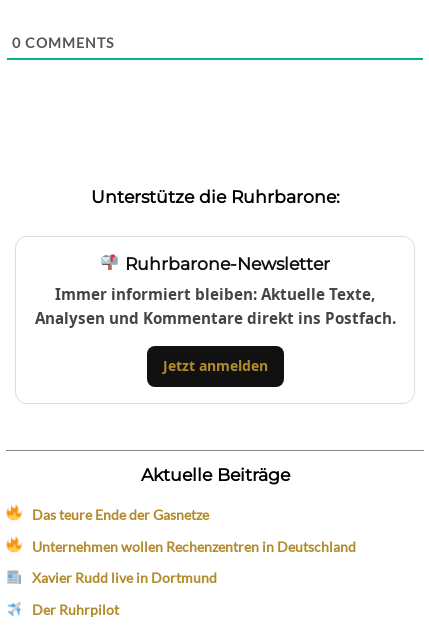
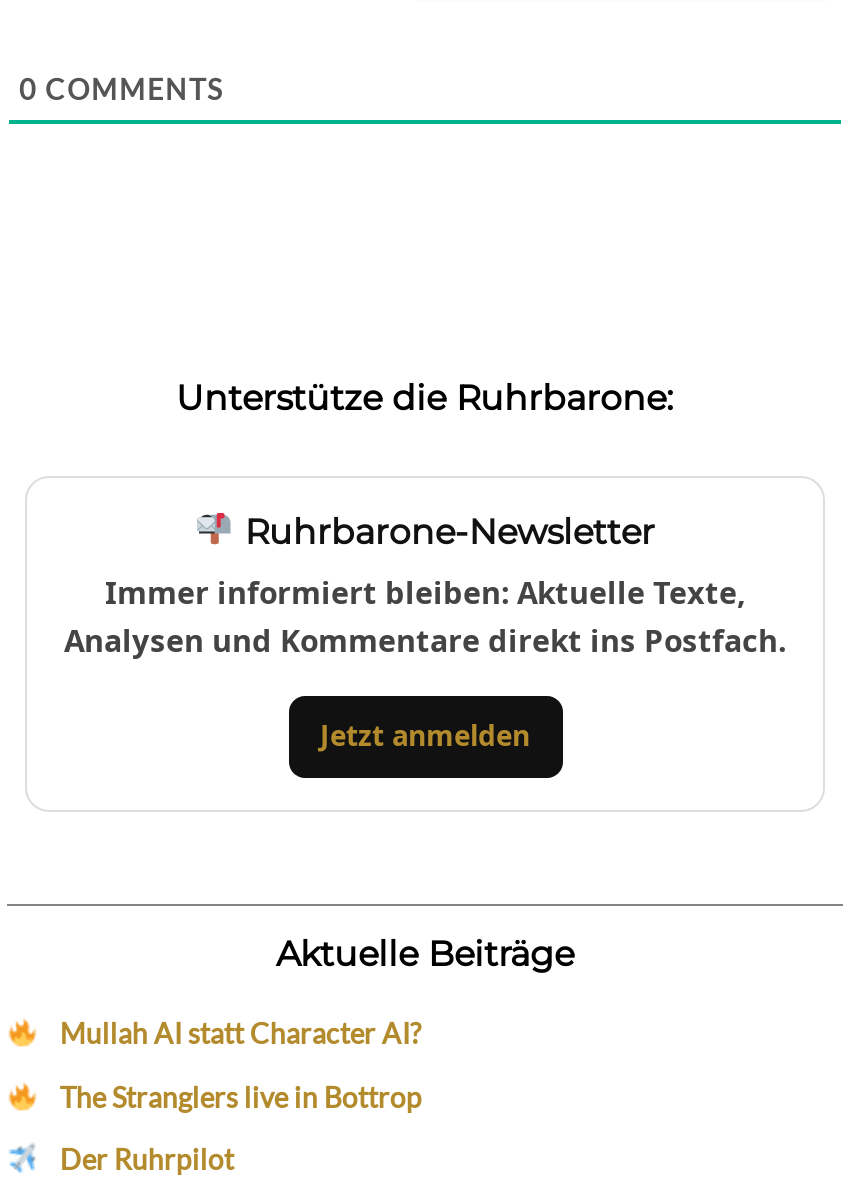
[32,506,356,586] Das teure Ende der Gasnetze | Unternehmen wollen Rechenzentren in Deutschland | Xavier Rudd live in Dortmund -> [60,1016,422,1113] Mullah AI statt Character AI? | The Stranglers live in Bottrop

